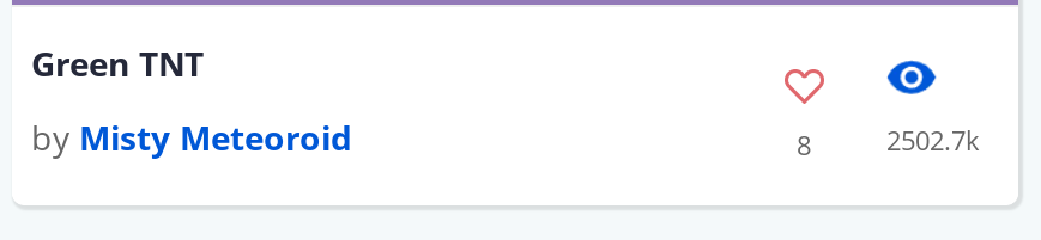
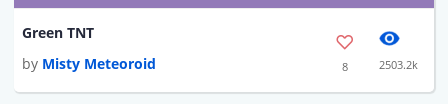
[886,123,980,158] 2502.7k -> [379,57,418,72] 2503.2k

